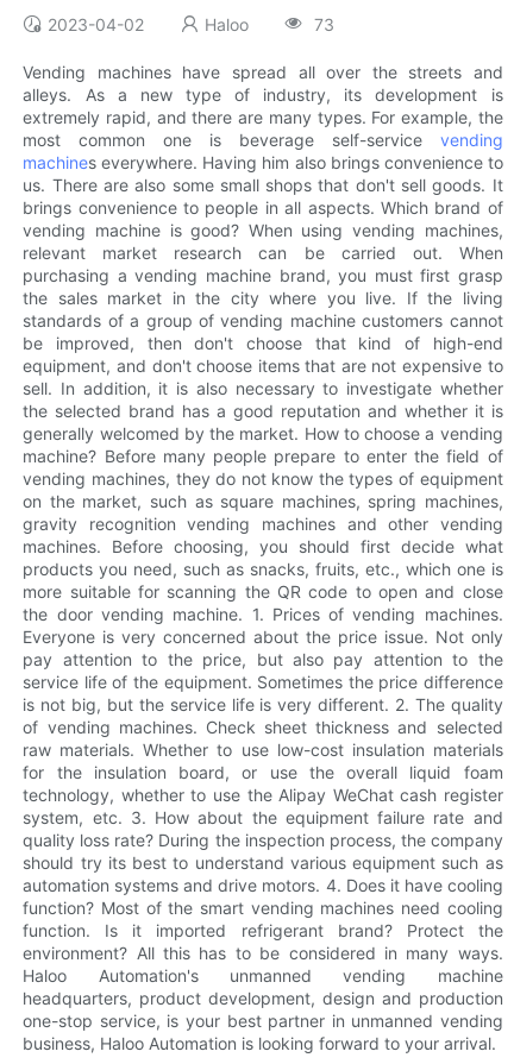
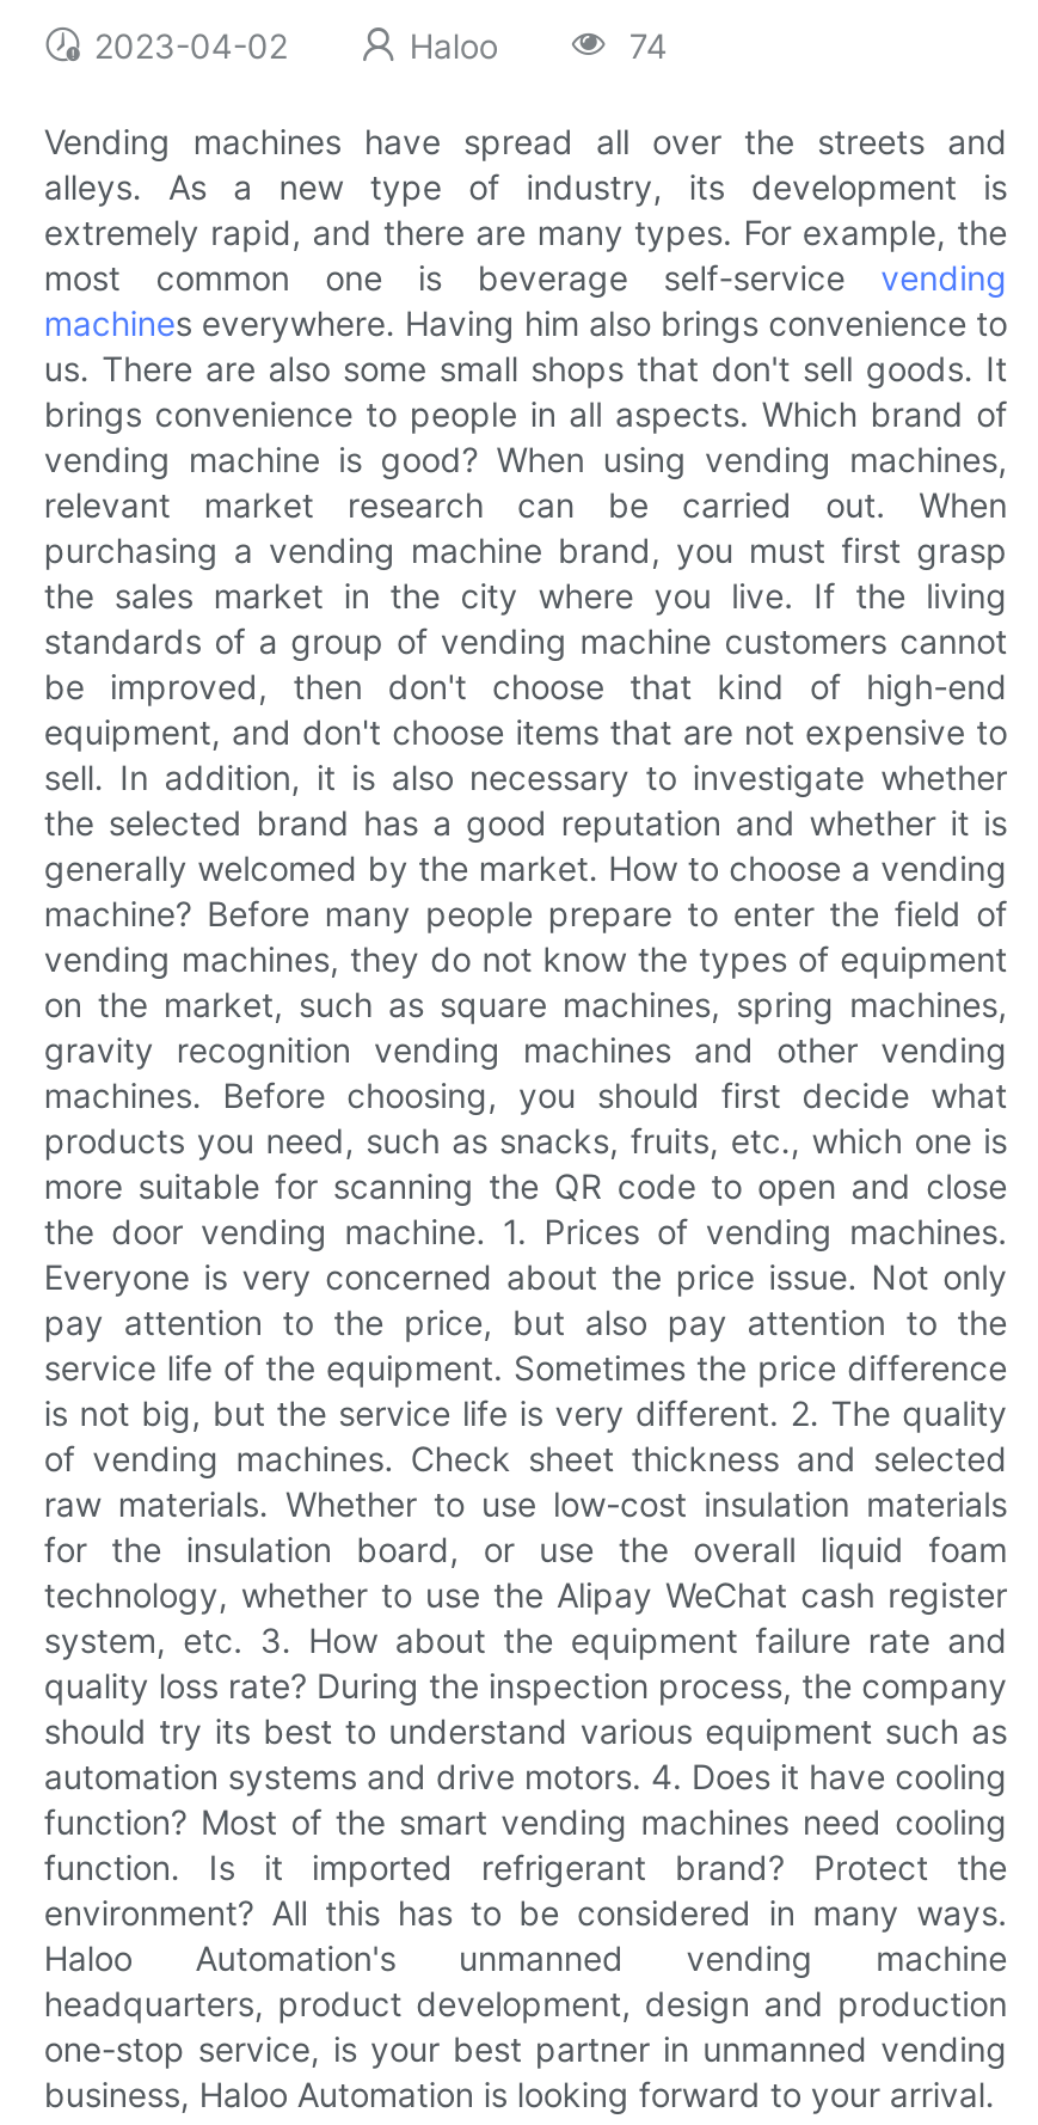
[315,15,335,35] 73 -> [629,26,667,67] 74

